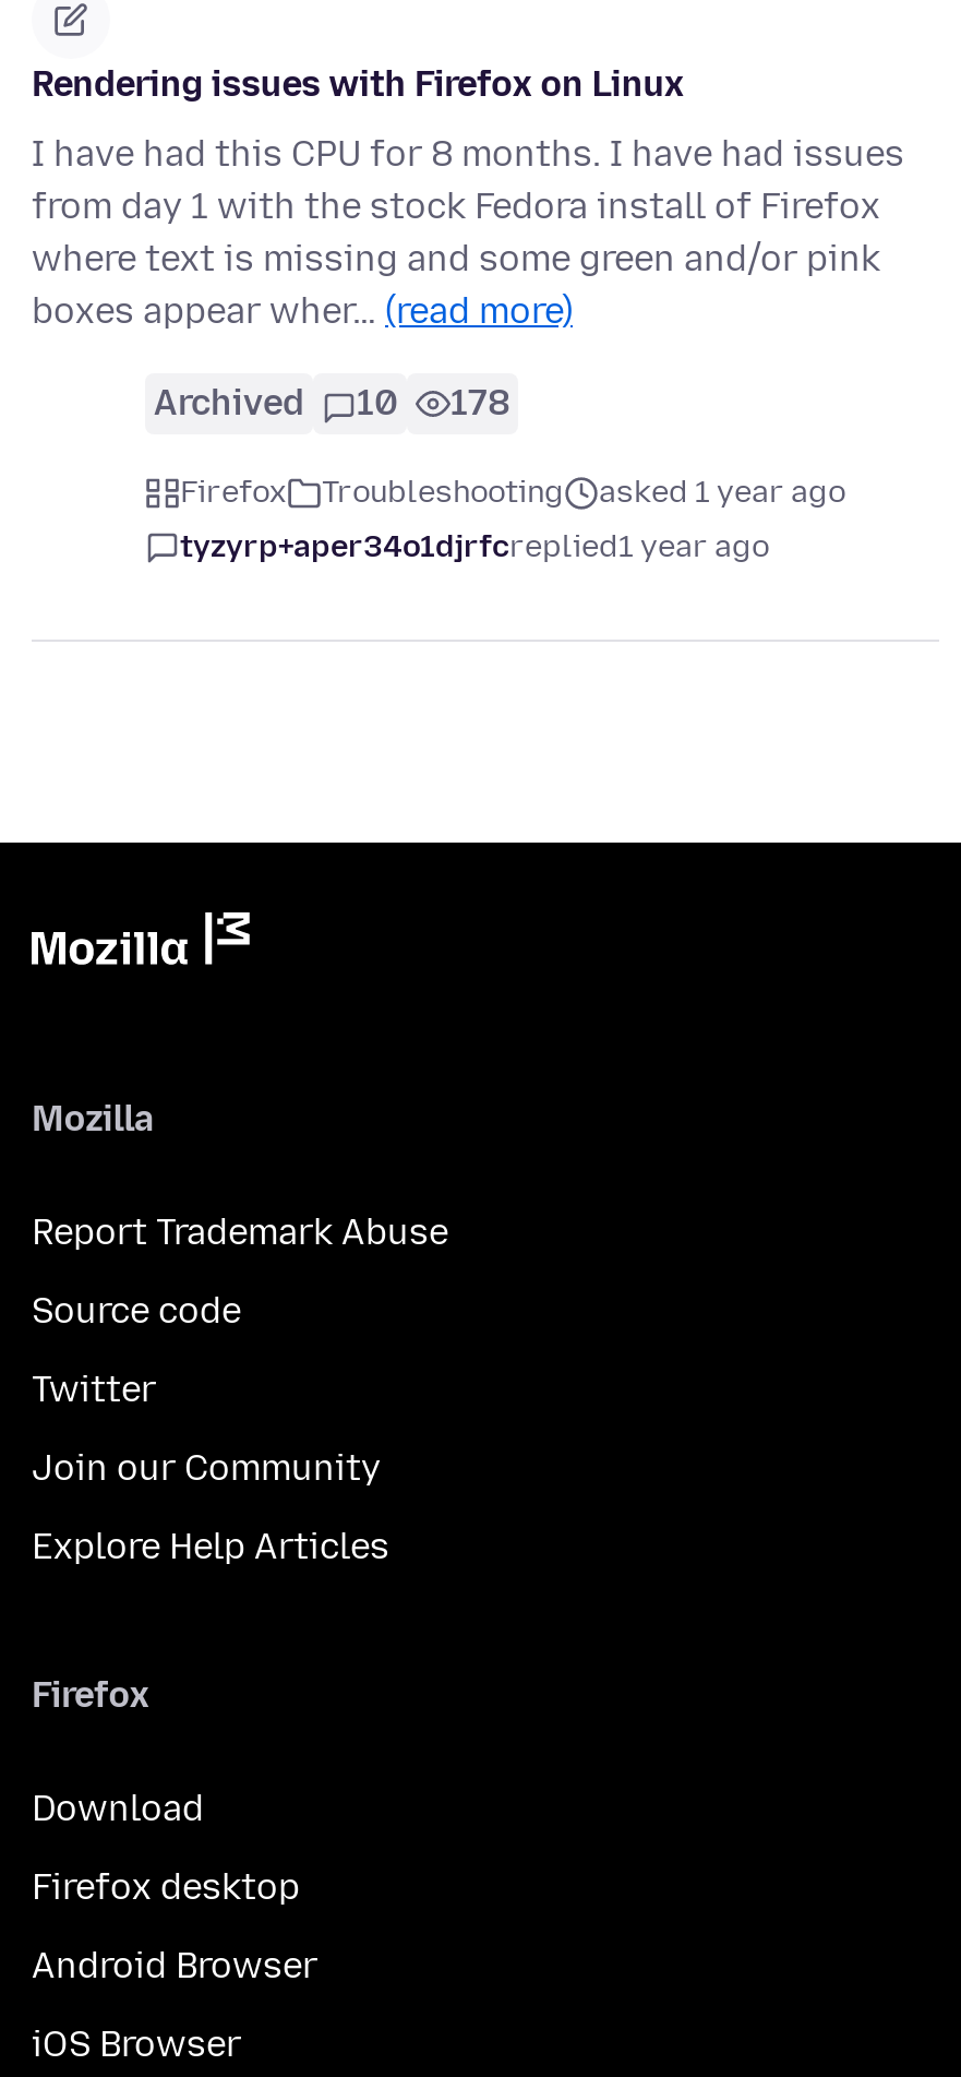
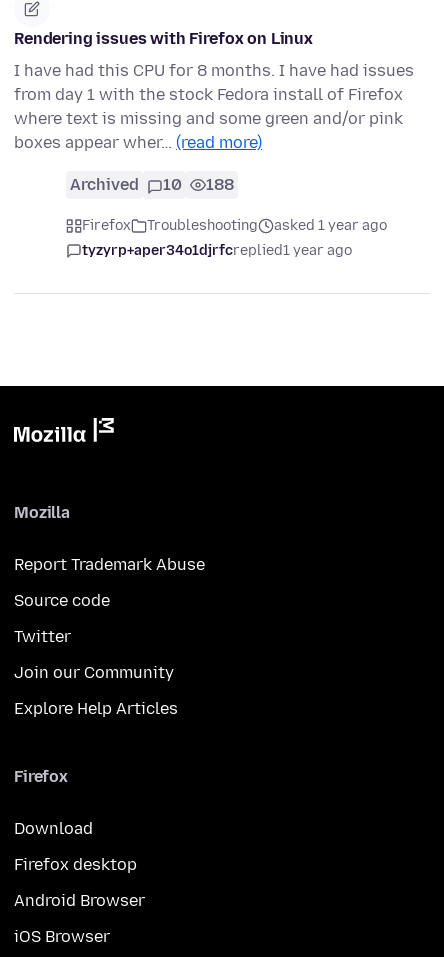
[154,383,509,425] Archived 10 178 -> [70,175,234,194] Archived 10 188

